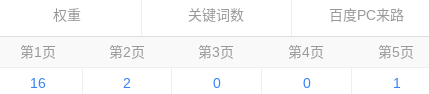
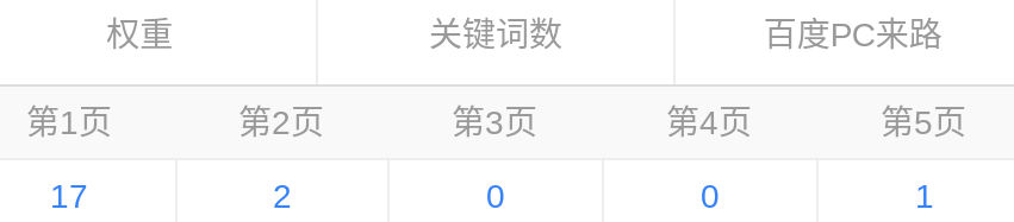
[29,75,45,91] 16 -> [50,177,88,215] 17

